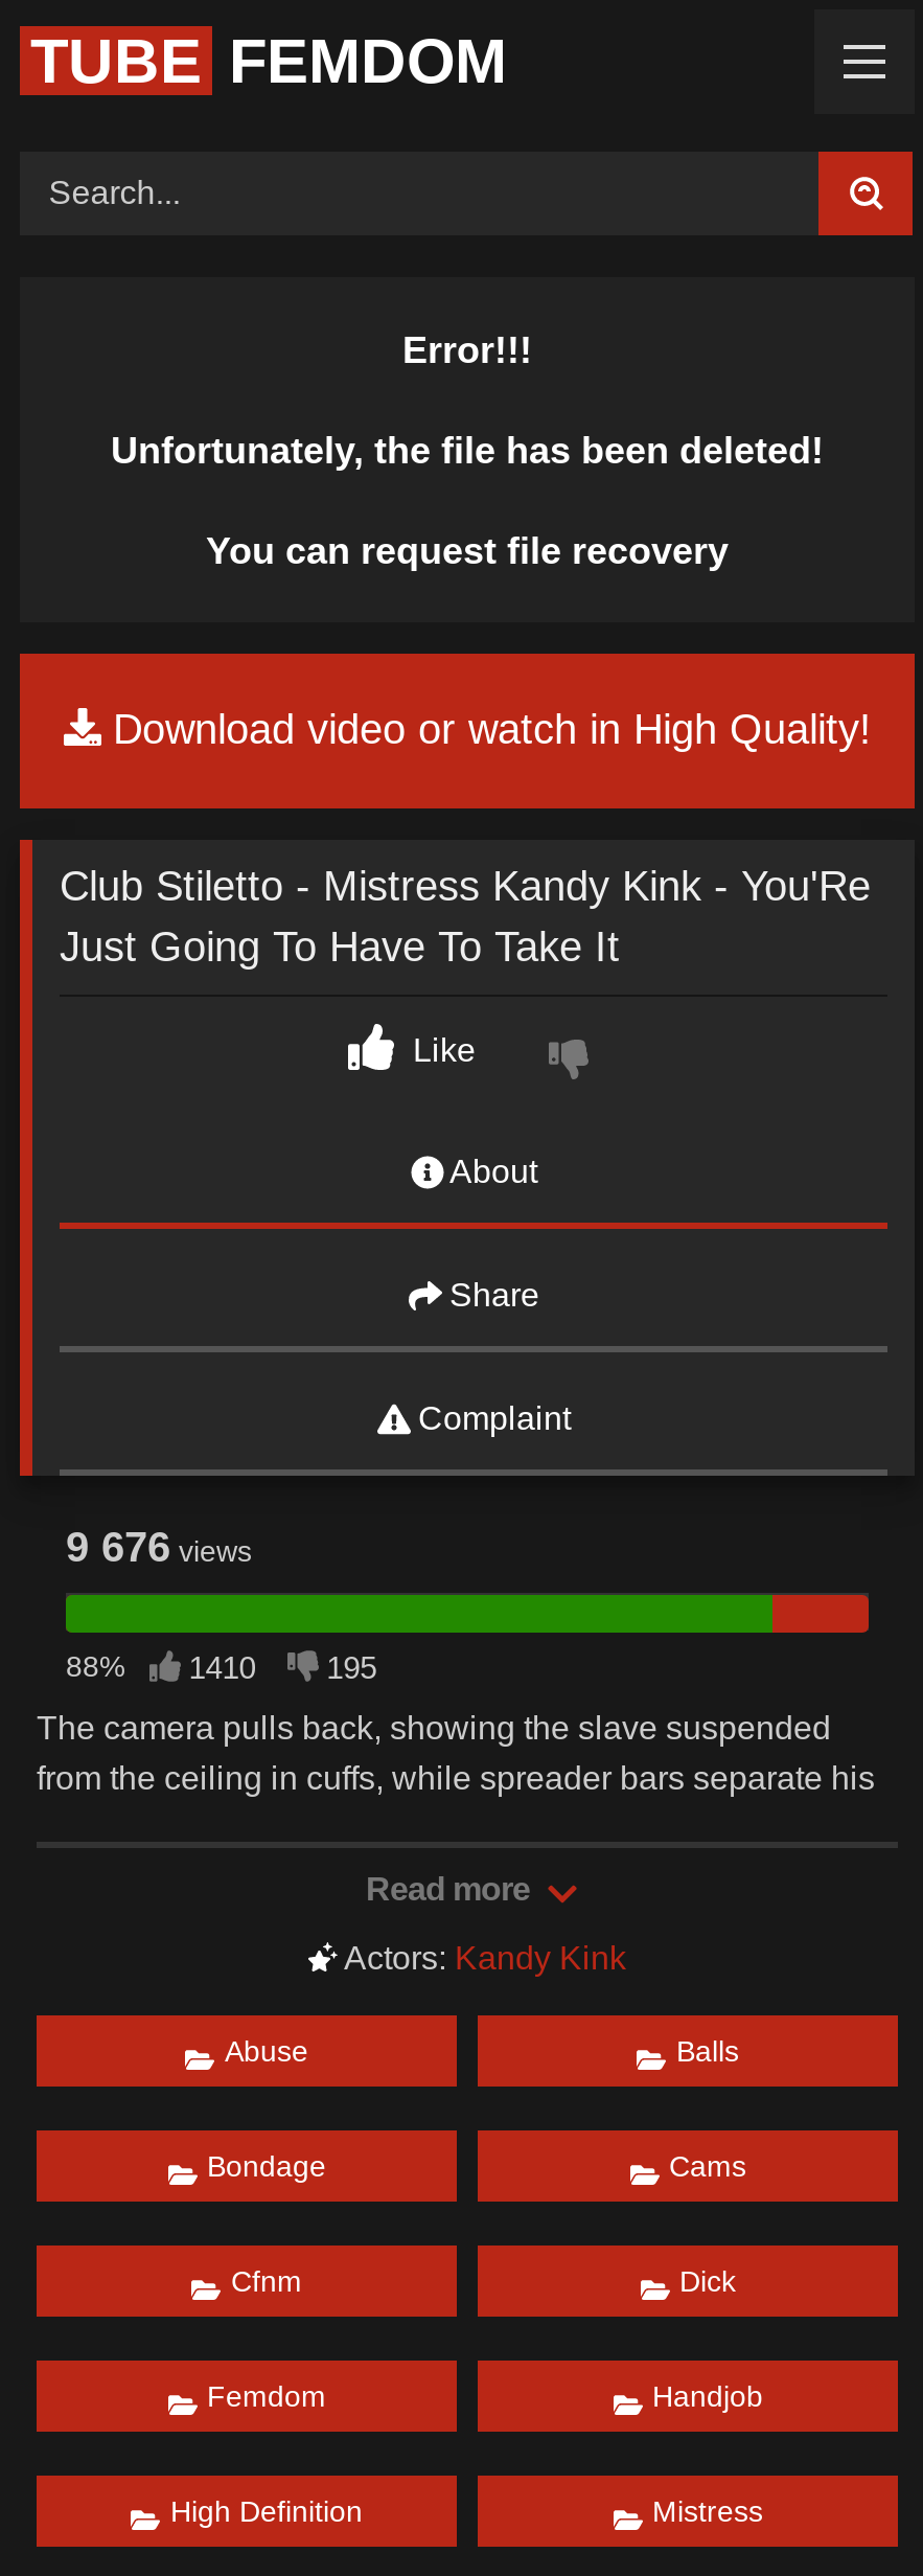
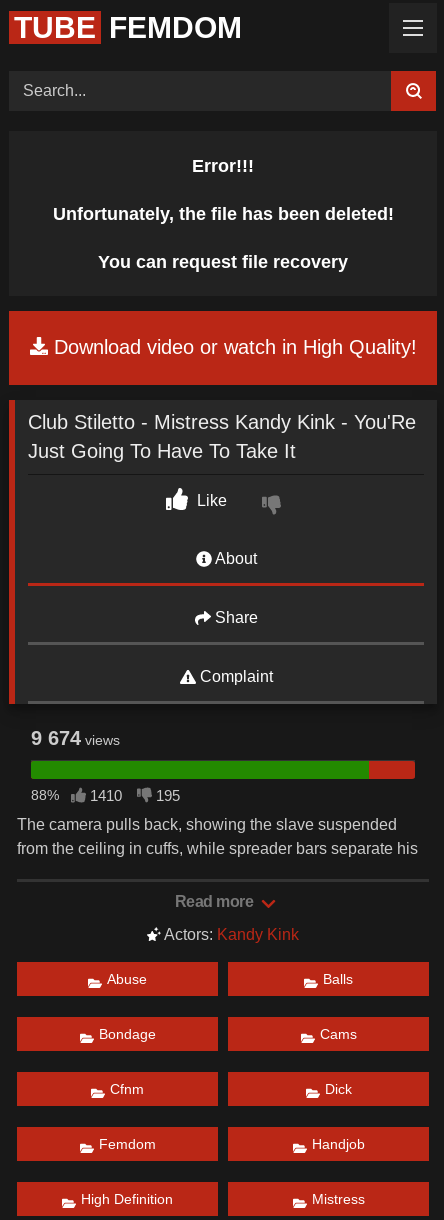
[66,1523,252,1569] 9 676 views -> [31,727,120,749] 9 674 views

